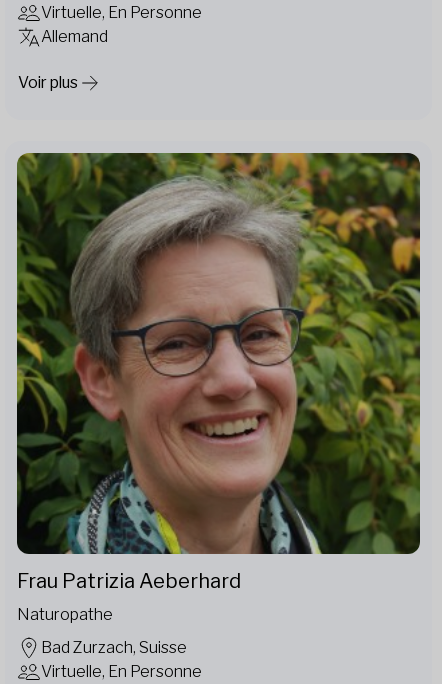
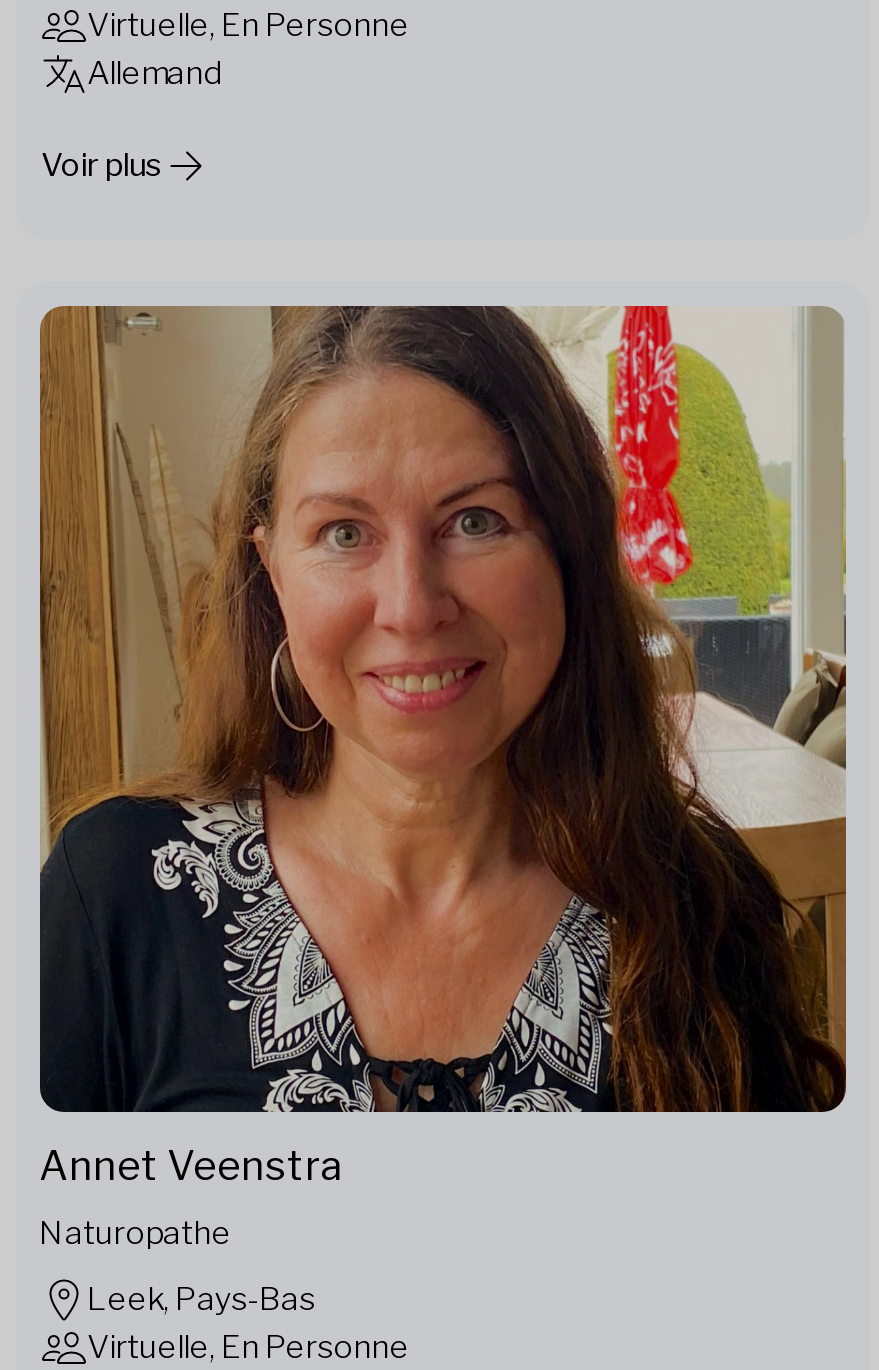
[16,152,421,593] [image] | Frau Patrizia Aeberhard -> [38,304,848,1190] [image] | Annet Veenstra
[40,638,186,657] Bad Zurzach, Suisse -> [87,1280,315,1318] Leek, Pays-Bas

